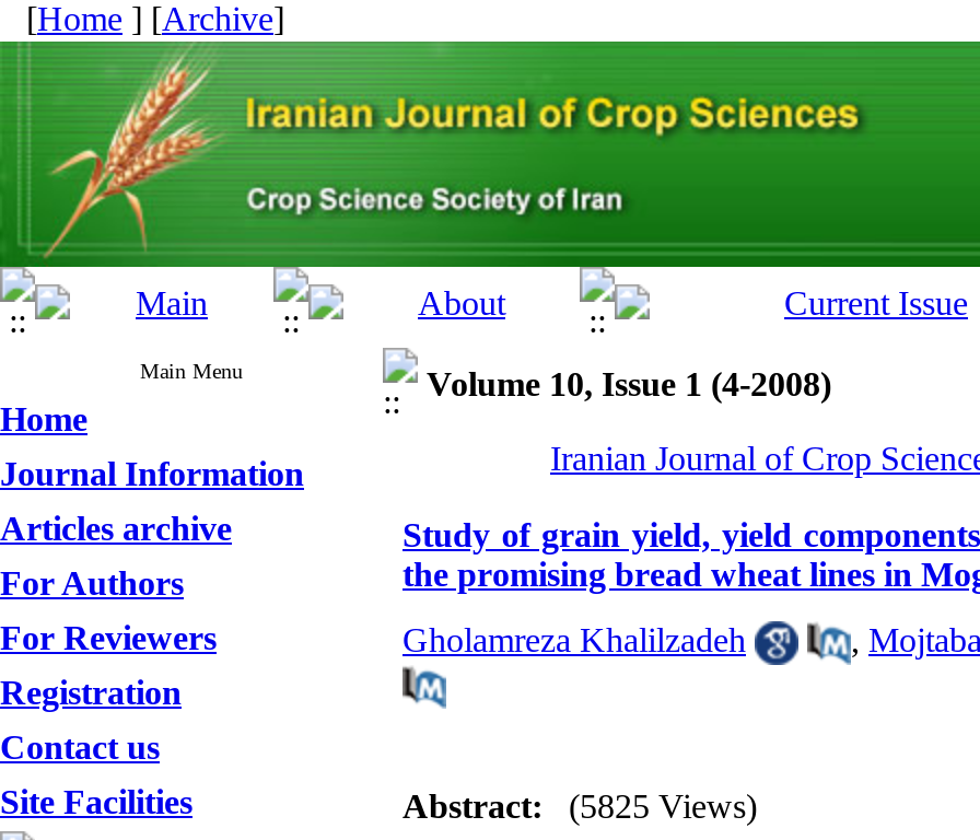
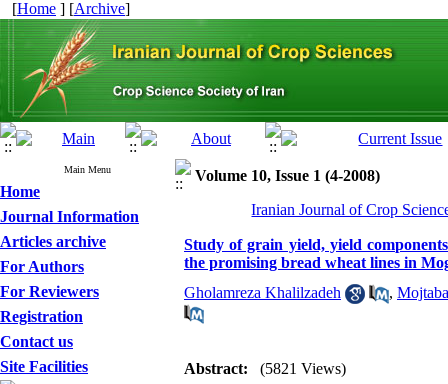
[402,787,757,825] Abstract: (5825 Views) -> [184,360,346,377] Abstract: (5821 Views)

